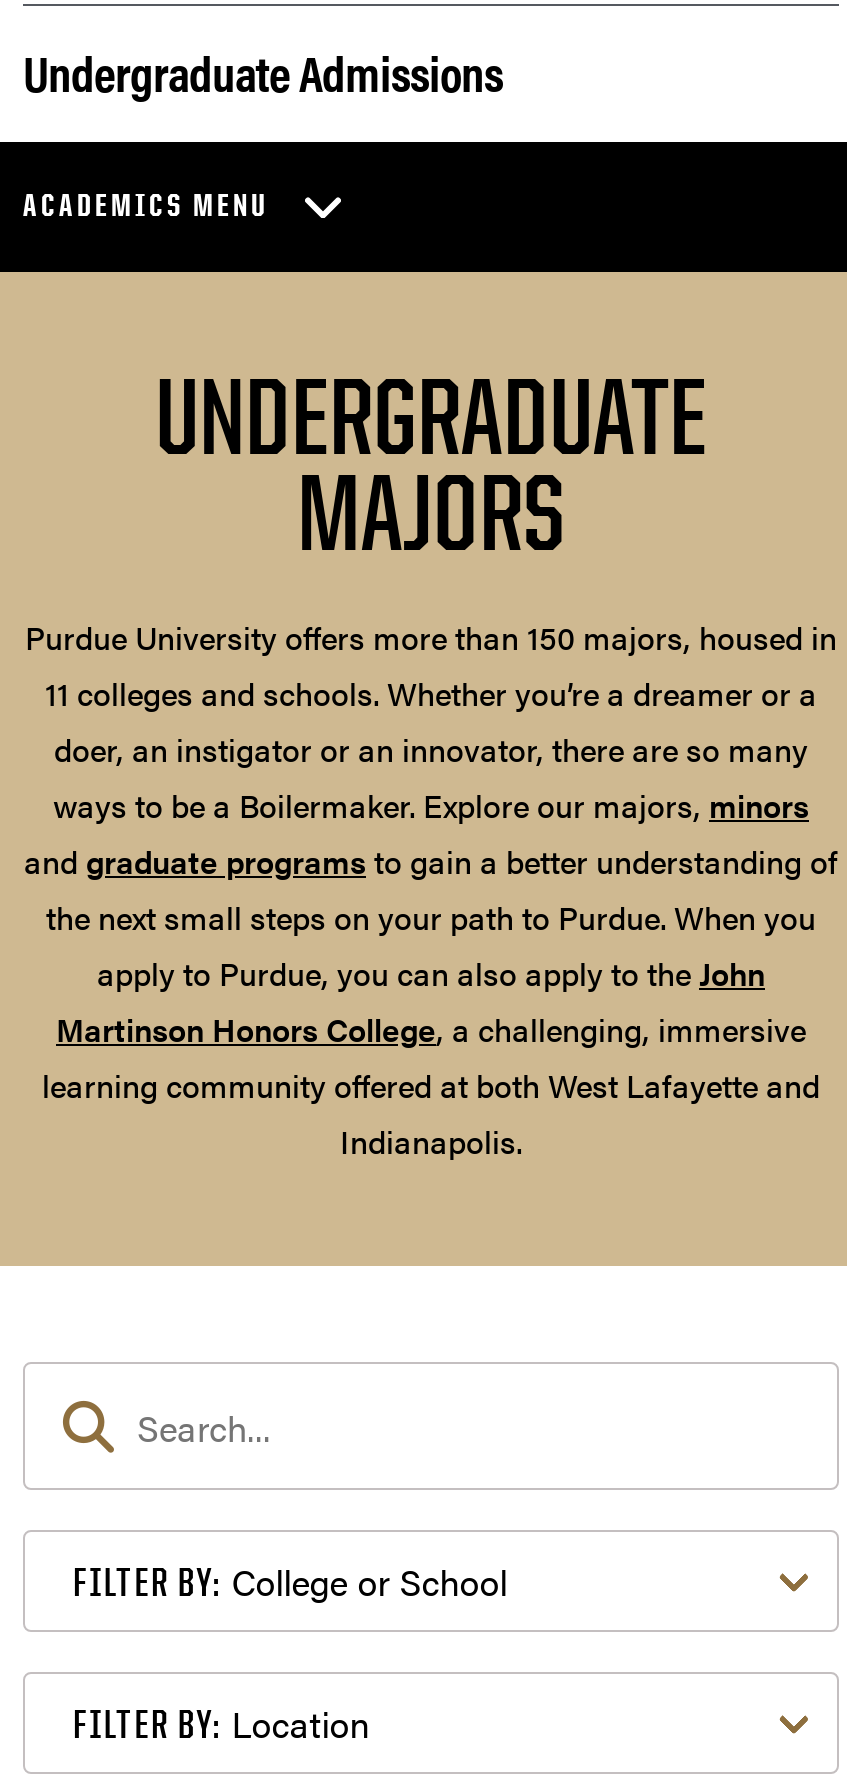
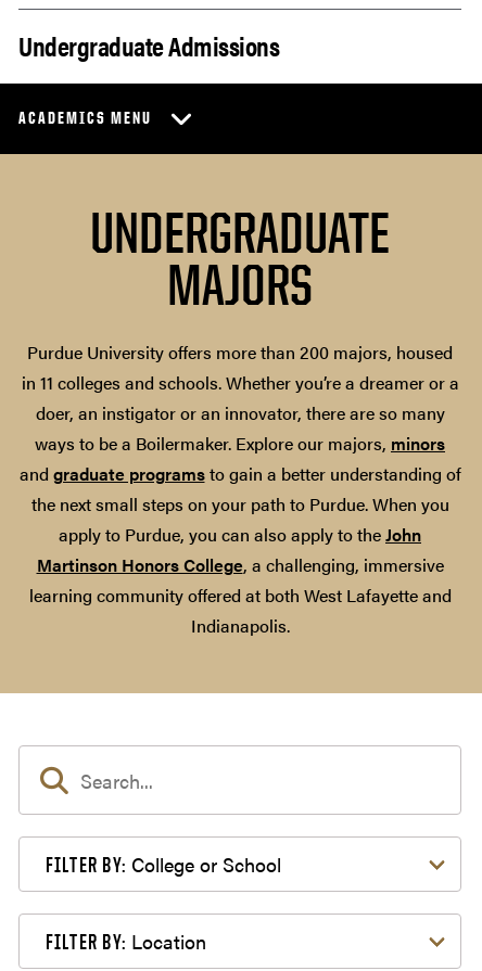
[25,614,837,716] Purdue University offers more than 150 majors, housed in | 11 colleges and schools. Whether you’re a dreamer or a -> [21,340,459,395] Purdue University offers more than 200 majors, housed | in 11 colleges and schools. Whether you’re a dreamer or a

